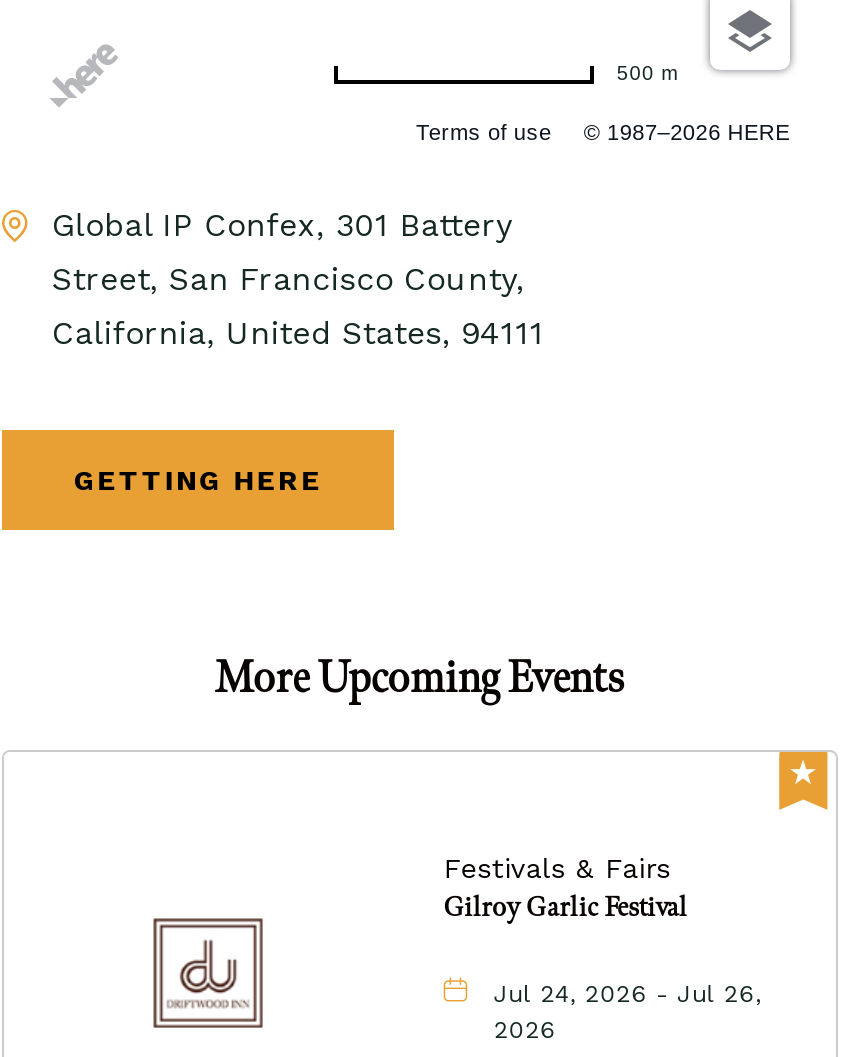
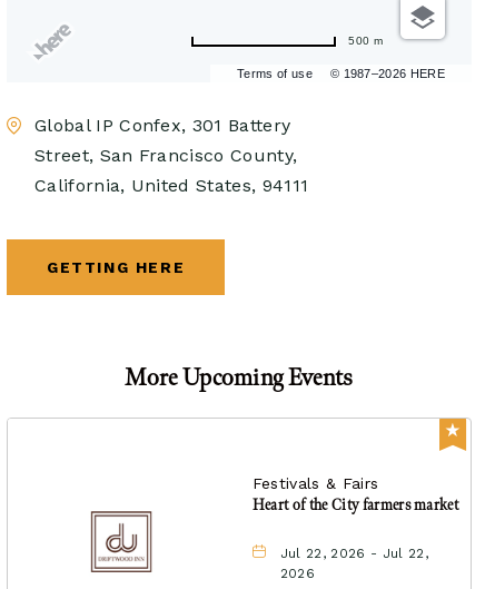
[444,890,688,924] Gilroy Garlic Festival -> [252,495,458,514] Heart of the City farmers market
[494,980,762,1008] Jul 24, 2026 - Jul 26, -> [280,546,428,561] Jul 22, 2026 - Jul 22,

